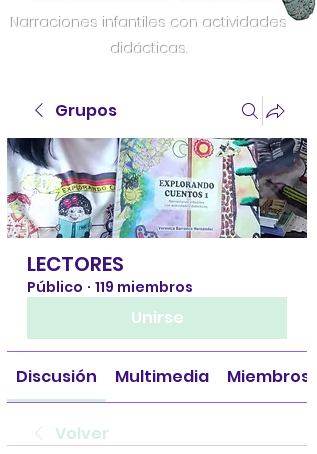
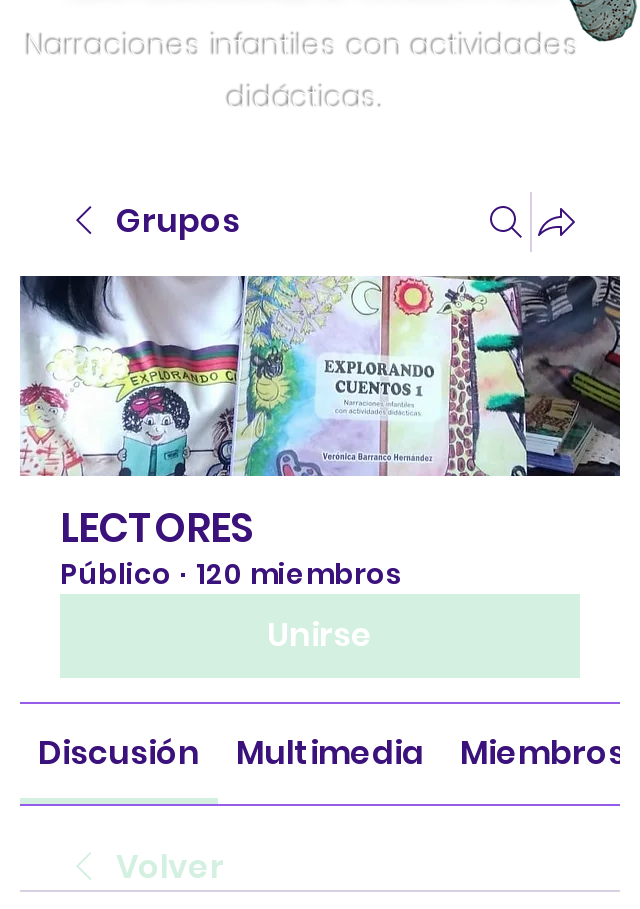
[27,277,193,297] Público · 119 miembros -> [60,554,402,594] Público · 120 miembros

